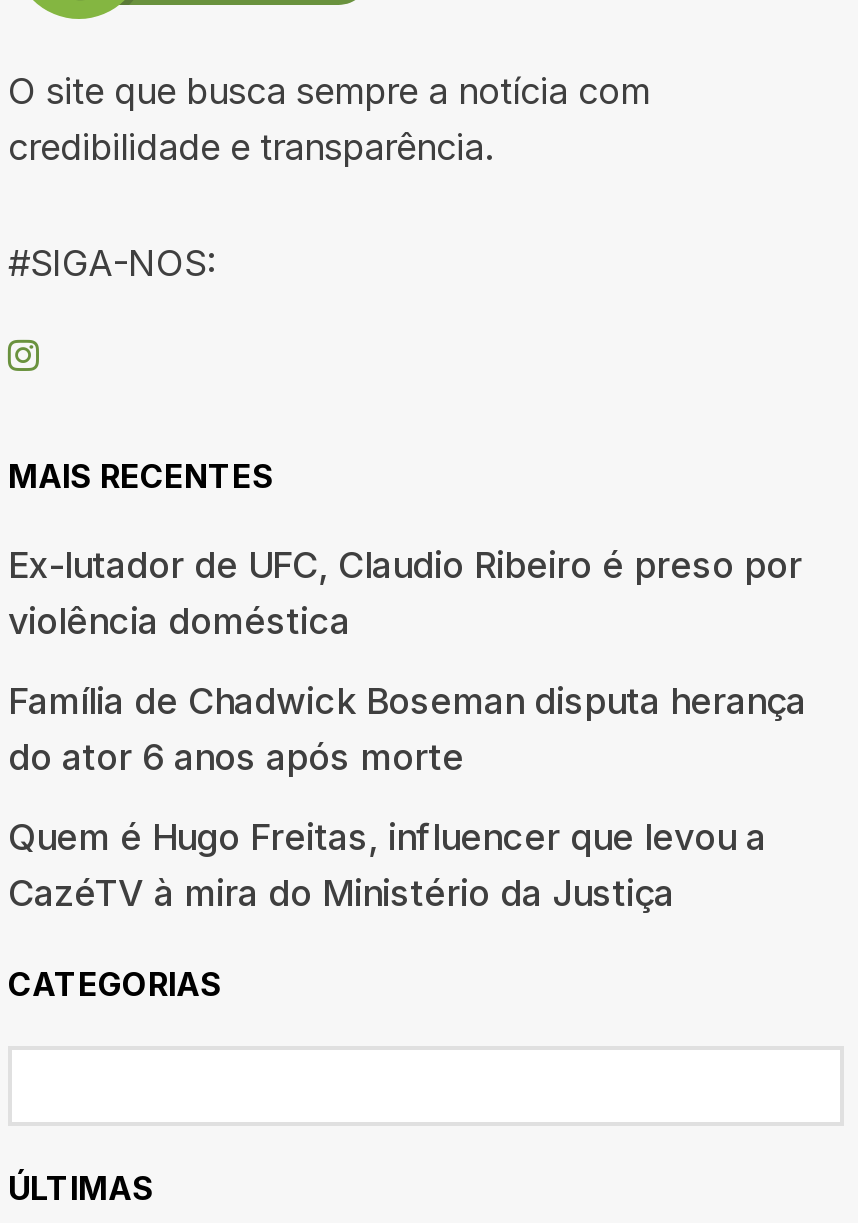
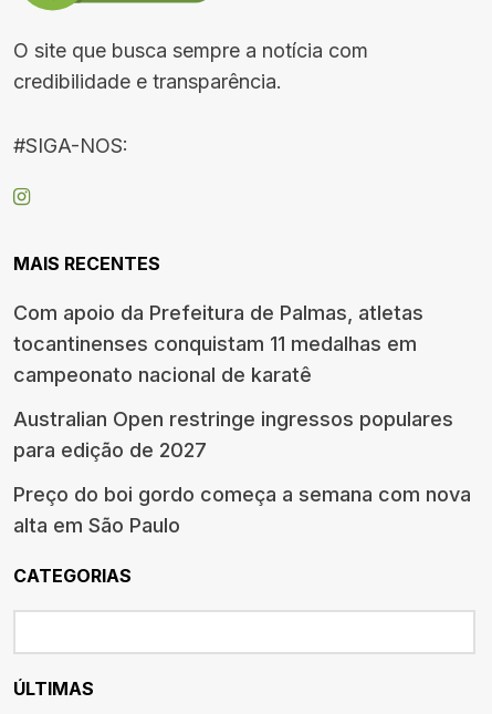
[8,544,802,642] Ex-lutador de UFC, Claudio Ribeiro é preso por | violência doméstica -> [13,301,423,387] Com apoio da Prefeitura de Palmas, atletas | tocantinenses conquistam 11 medalhas em | campeonato nacional de karatê
[8,680,806,778] Família de Chadwick Boseman disputa herança | do ator 6 anos após morte -> [13,408,453,462] Australian Open restringe ingressos populares | para edição de 2027
[8,816,766,914] Quem é Hugo Freitas, influencer que levou a | CazéTV à mira do Ministério da Justiça -> [13,483,471,537] Preço do boi gordo começa a semana com nova | alta em São Paulo

